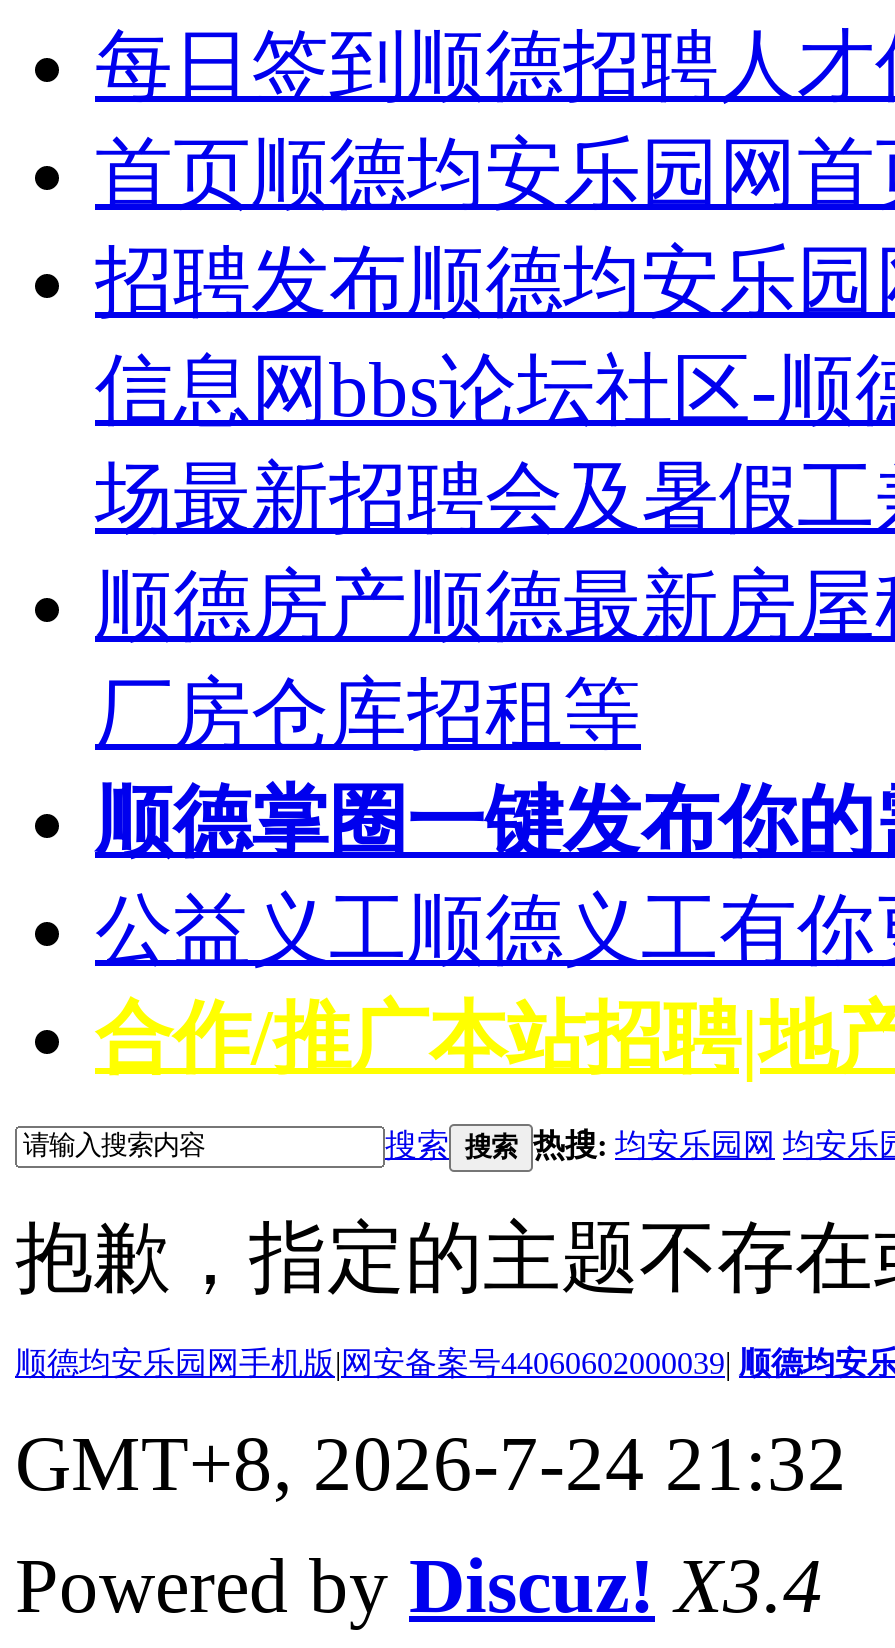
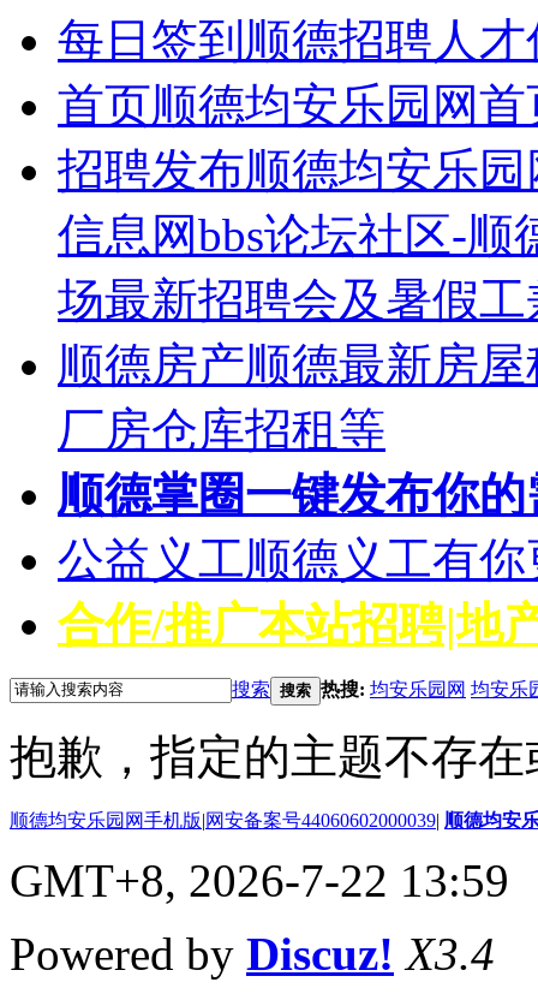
[15,1420,847,1506] GMT+8, 2026-7-24 21:32 -> [10,854,509,906] GMT+8, 2026-7-22 13:59

